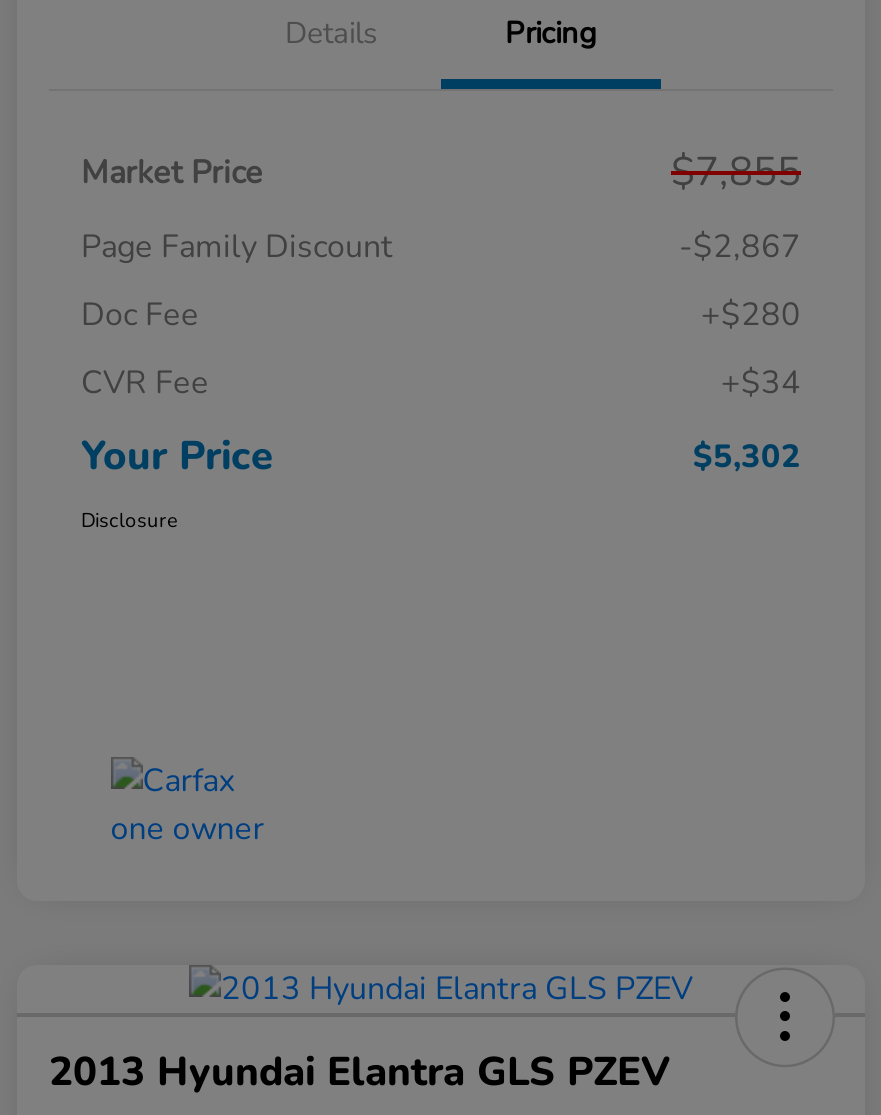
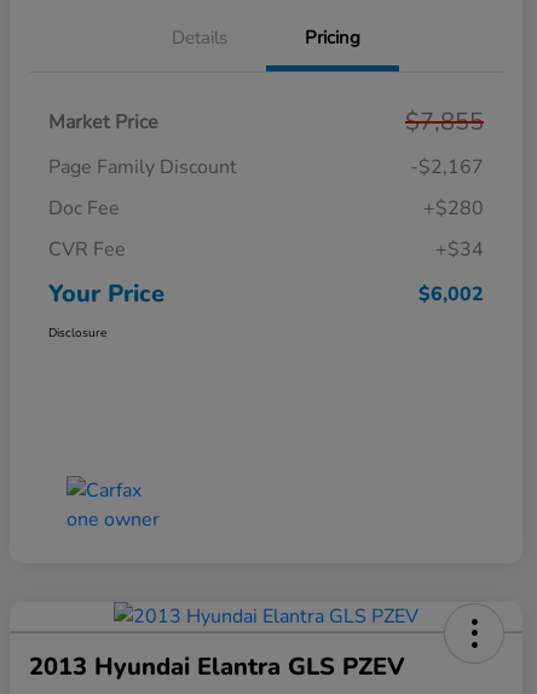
[679,225,801,269] -$2,867 -> [410,154,484,181] -$2,167
[693,435,801,479] $5,302 -> [418,281,484,308] $6,002

